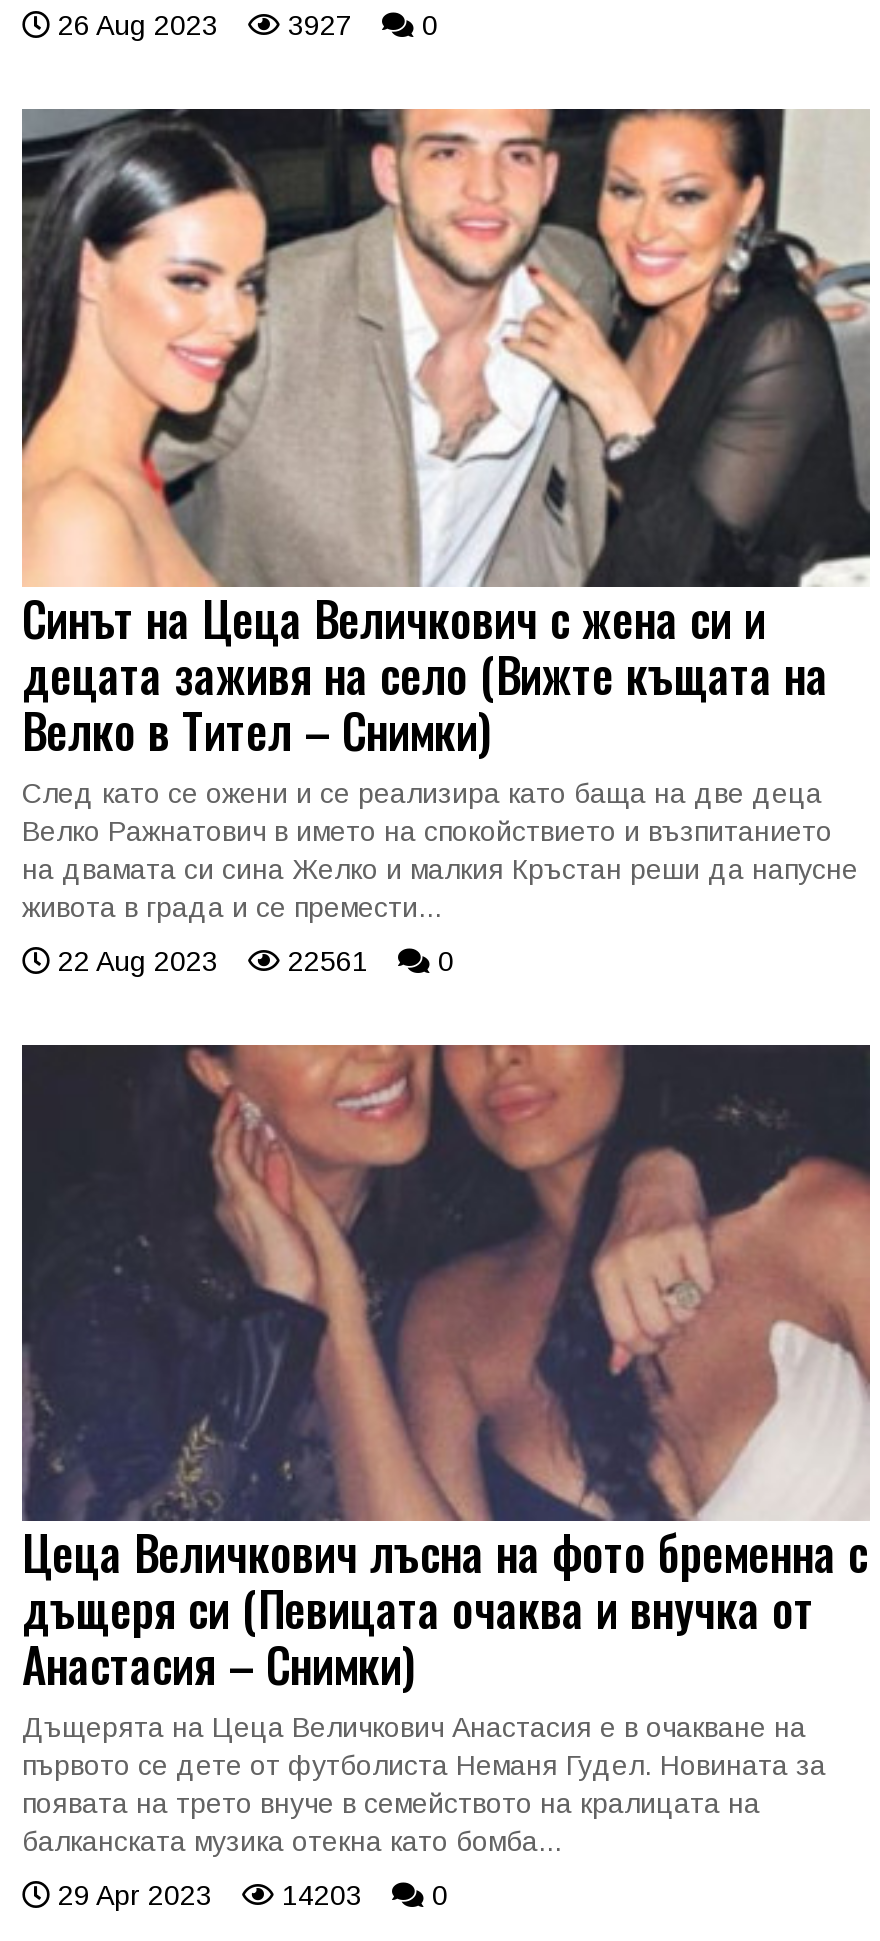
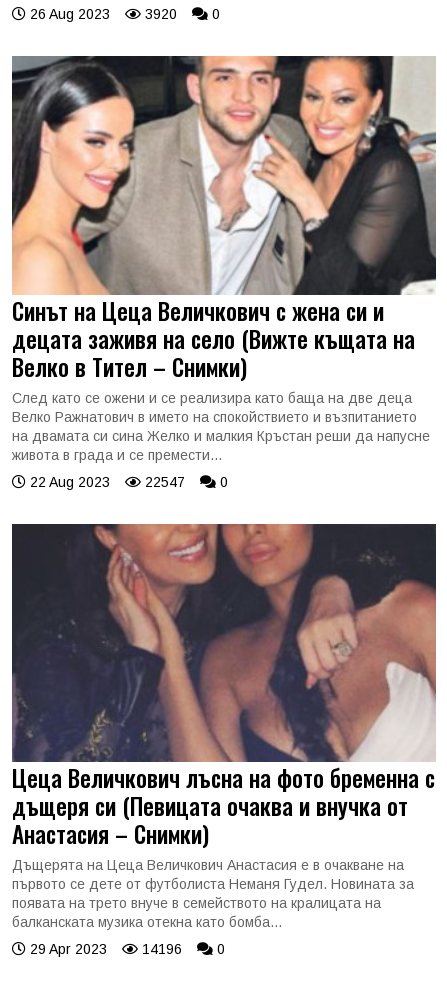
[50,9,438,41] 26 Aug 2023 3927 0 -> [26,6,220,22] 26 Aug 2023 3920 0
[50,944,454,976] 22 Aug 2023 22561 0 -> [26,473,228,489] 22 Aug 2023 22547 0
[50,1879,448,1911] 29 Apr 2023 14203 0 -> [26,941,225,957] 29 Apr 2023 14196 0

